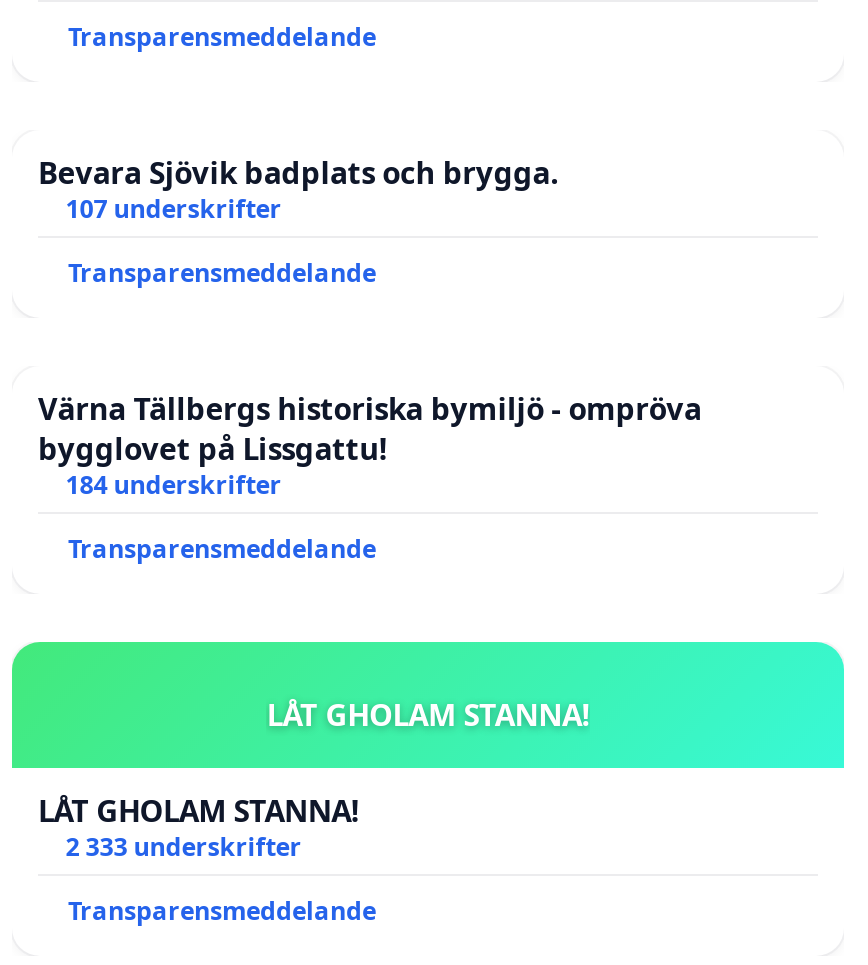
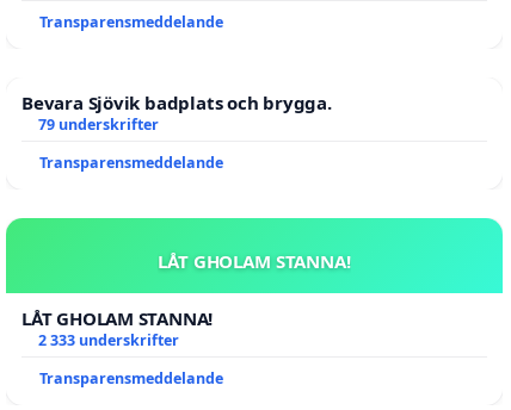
[38,193,702,503] 107 underskrifter | Transparensmeddelande | Värna Tällbergs historiska bymiljö - ompröva | bygglovet på Lissgattu! | 184 underskrifter -> [38,115,159,135] 79 underskrifter

